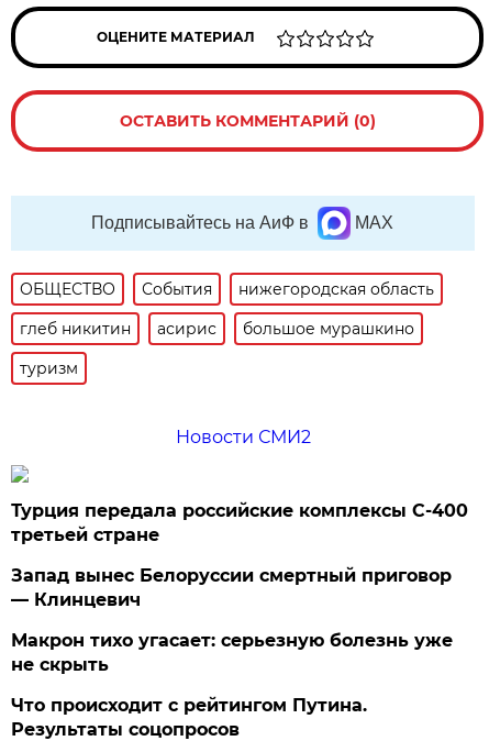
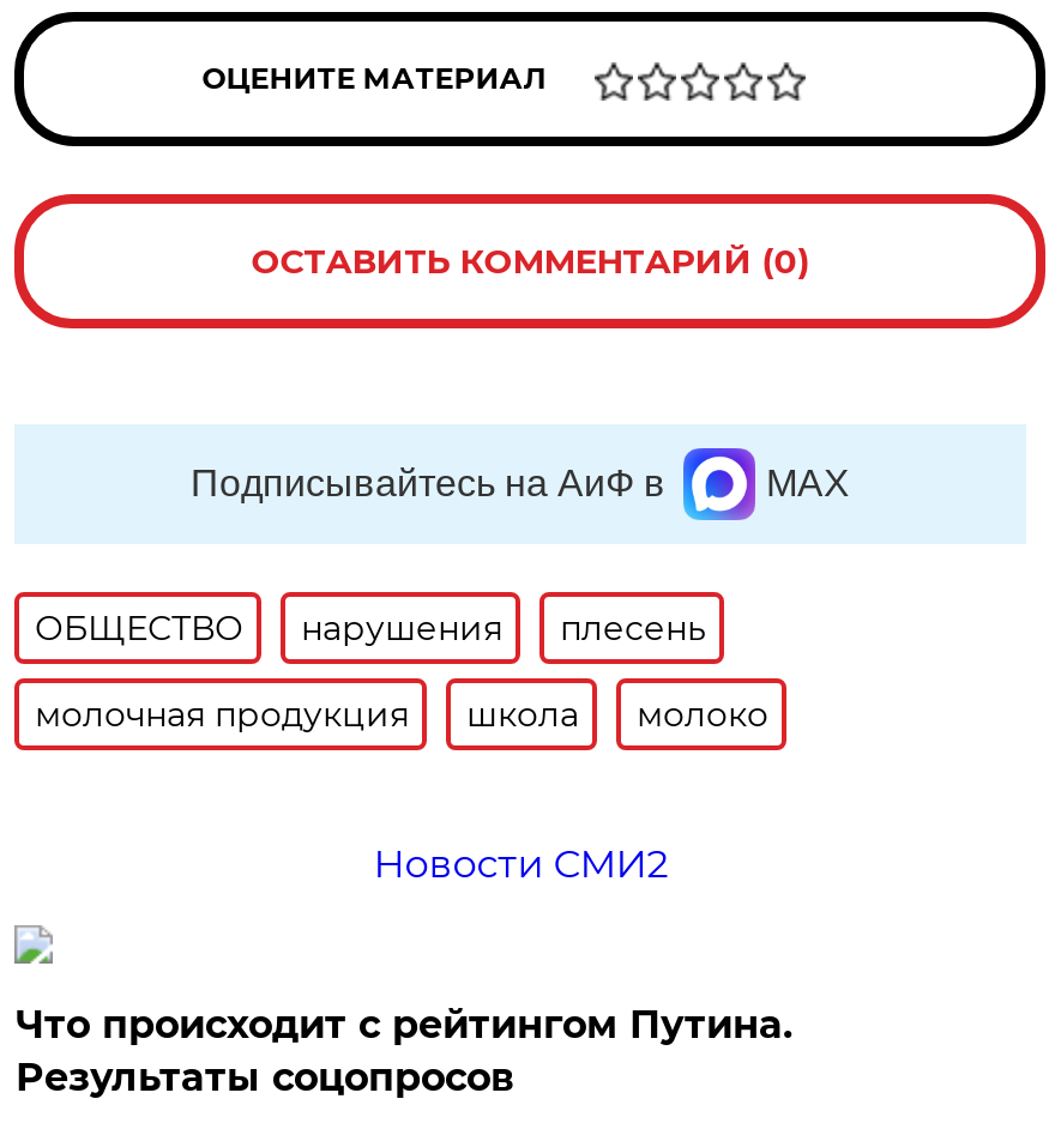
[20,279,434,378] События | нижегородская область | глеб никитин | асирис | большое мурашкино | туризм -> [35,606,768,736] нарушения | плесень | молочная продукция | школа | молоко
[11,500,469,675] Турция передала российские комплексы С-400 | третьей стране | Запад вынес Белоруссии смертный приговор | — Клинцевич | Макрон тихо угасает: серьезную болезнь уже | не скрыть -> none

